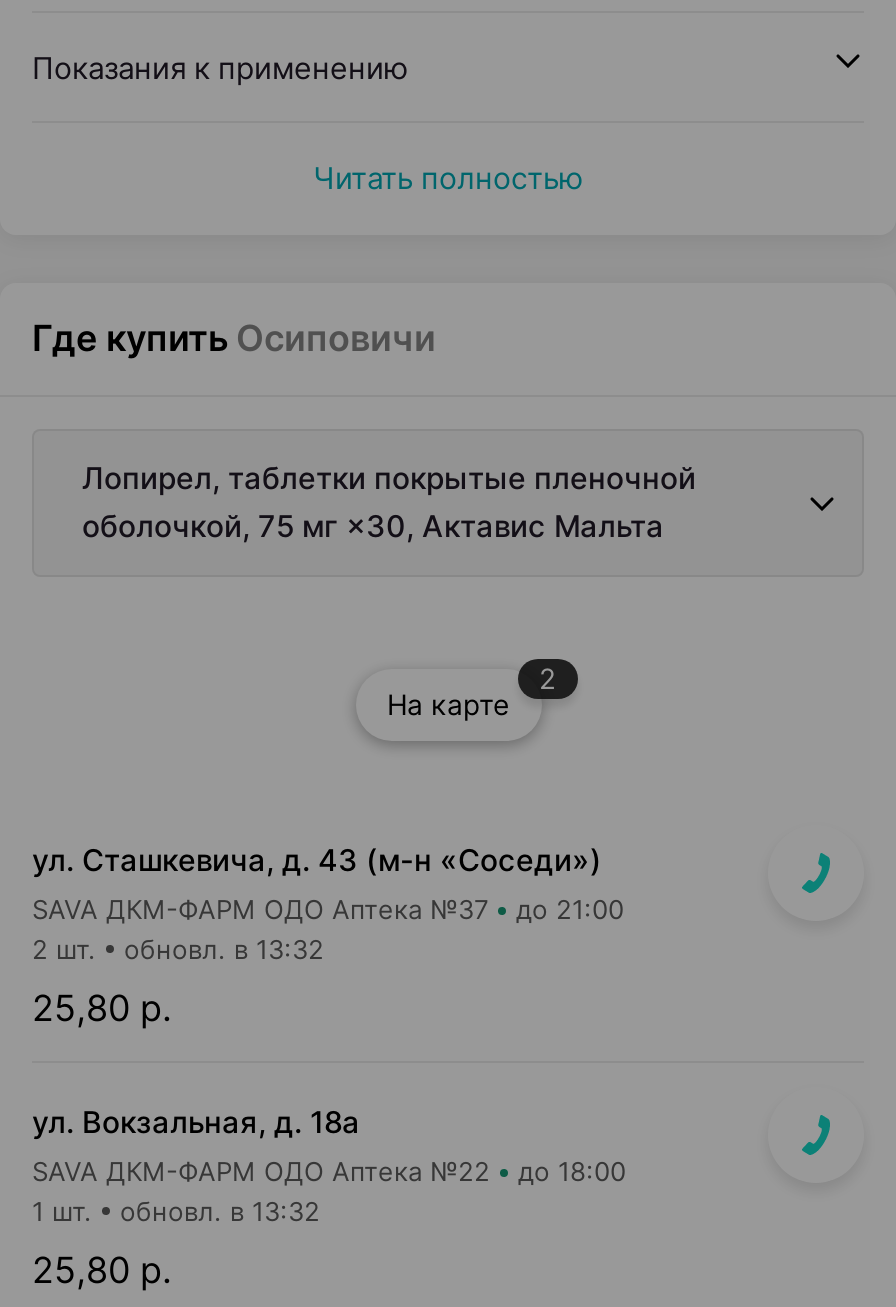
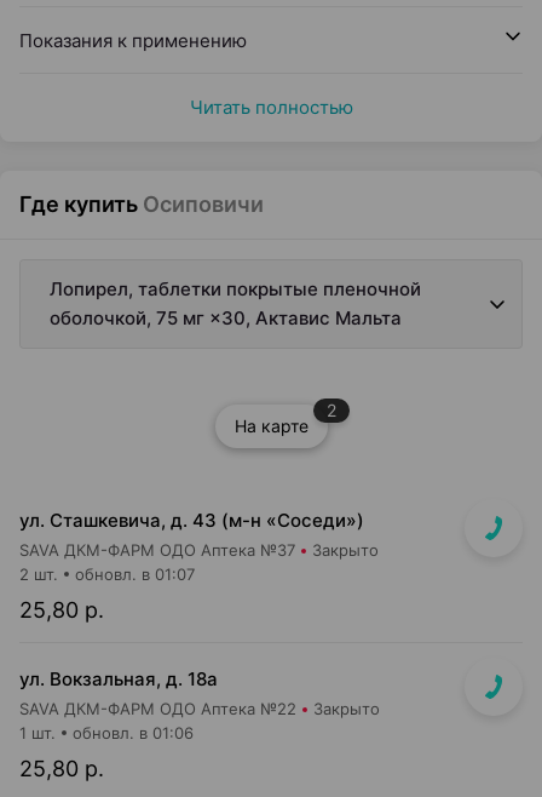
[516,893,624,925] до 21:00 -> [312,540,379,560] Закрыто
[32,933,324,965] 2 шт. обновл. в 13:32 -> [19,564,195,584] 2 шт. обновл. в 01:07
[518,1155,626,1187] до 18:00 -> [313,699,380,718] Закрыто
[32,1195,320,1227] 1 шт. обновл. в 13:32 -> [19,723,194,742] 1 шт. обновл. в 01:06

